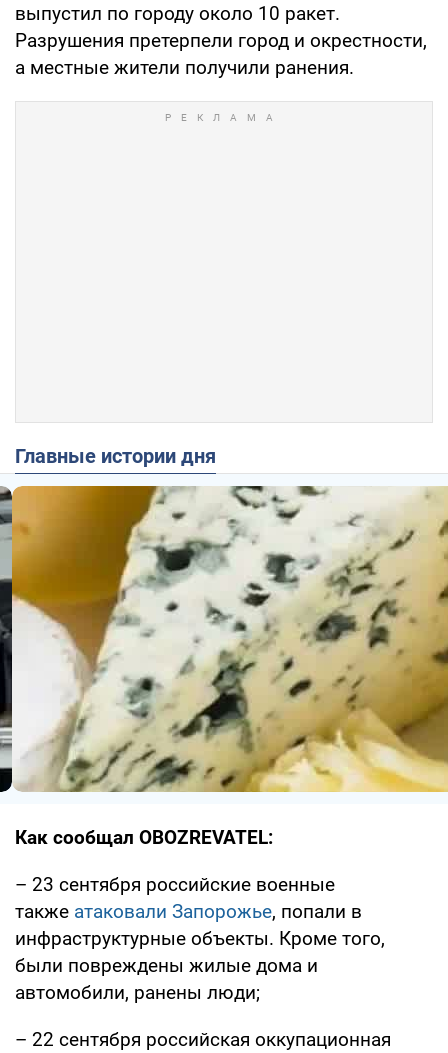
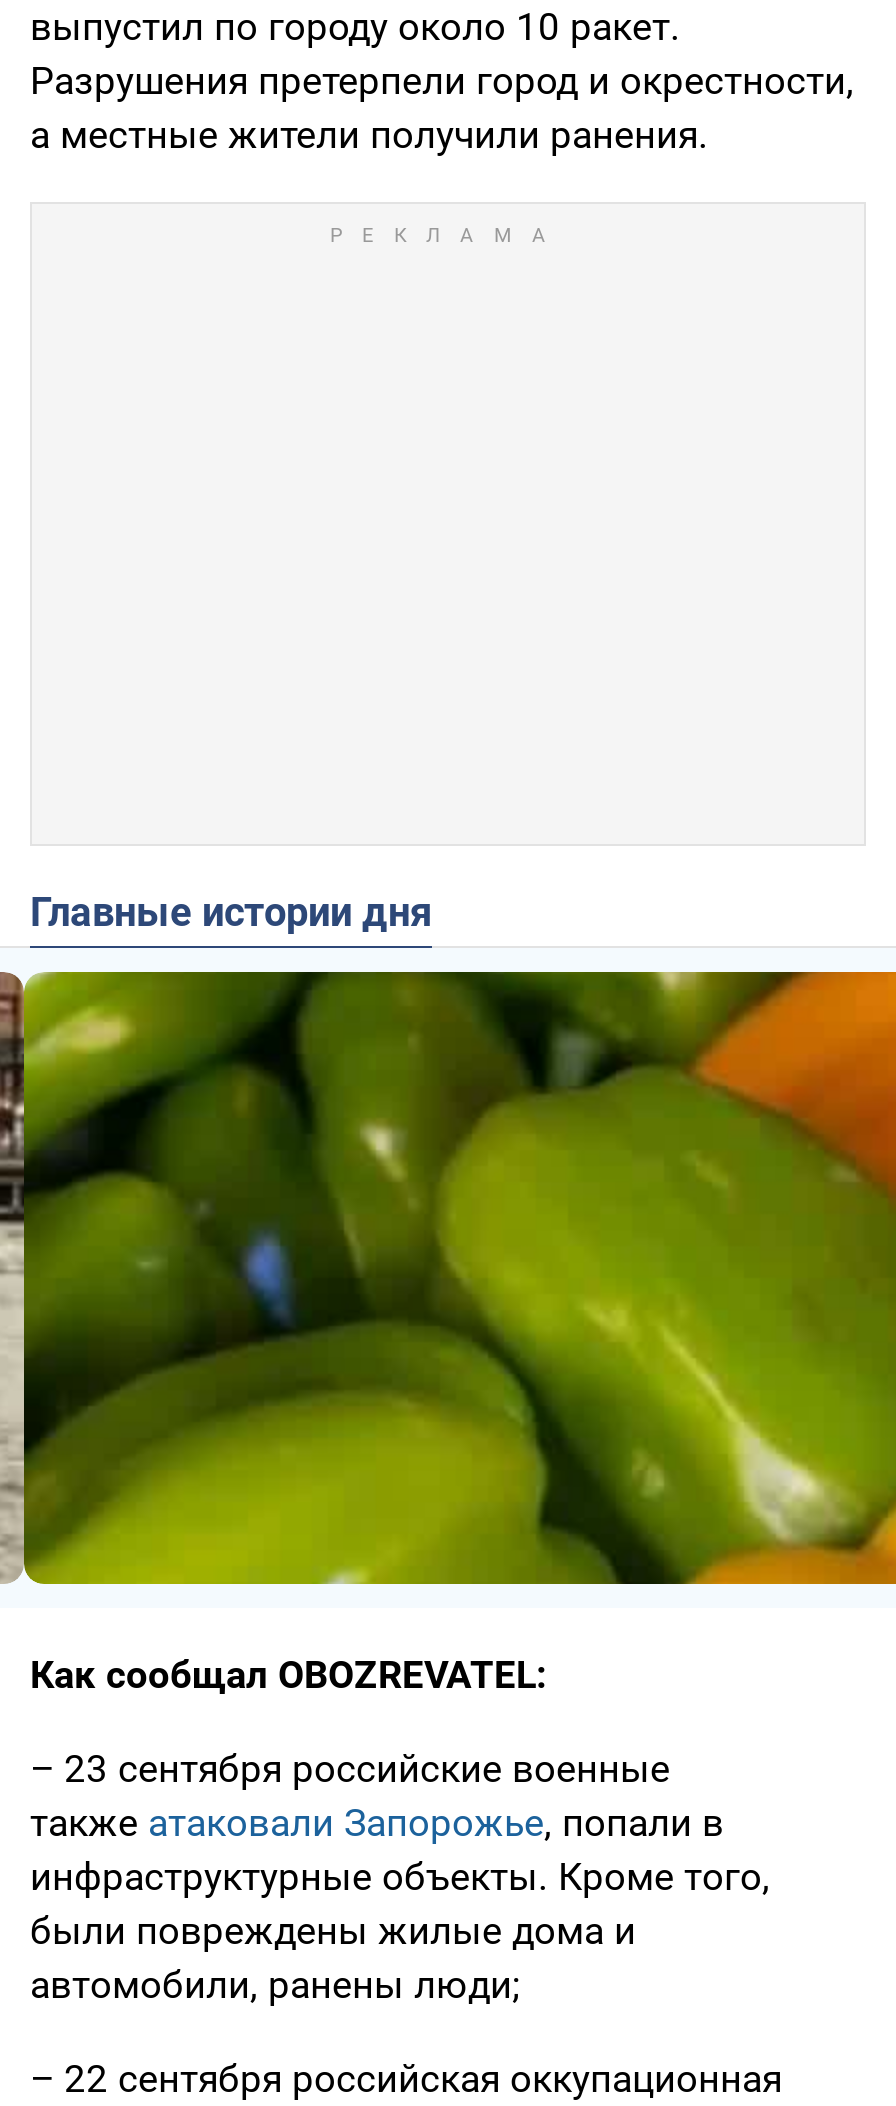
[3,485,445,793] [image] -> [6,970,890,1586] [image]

